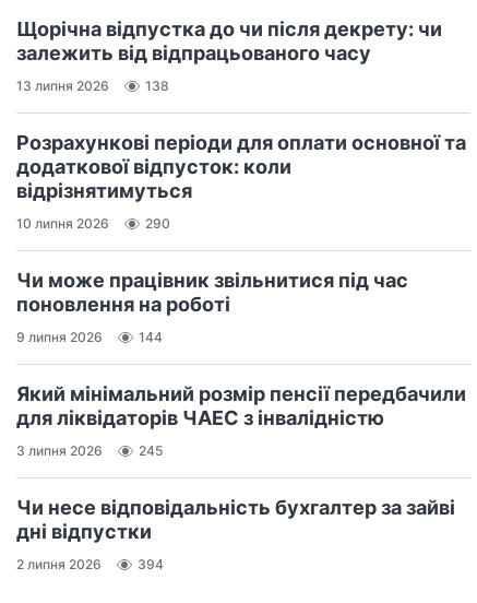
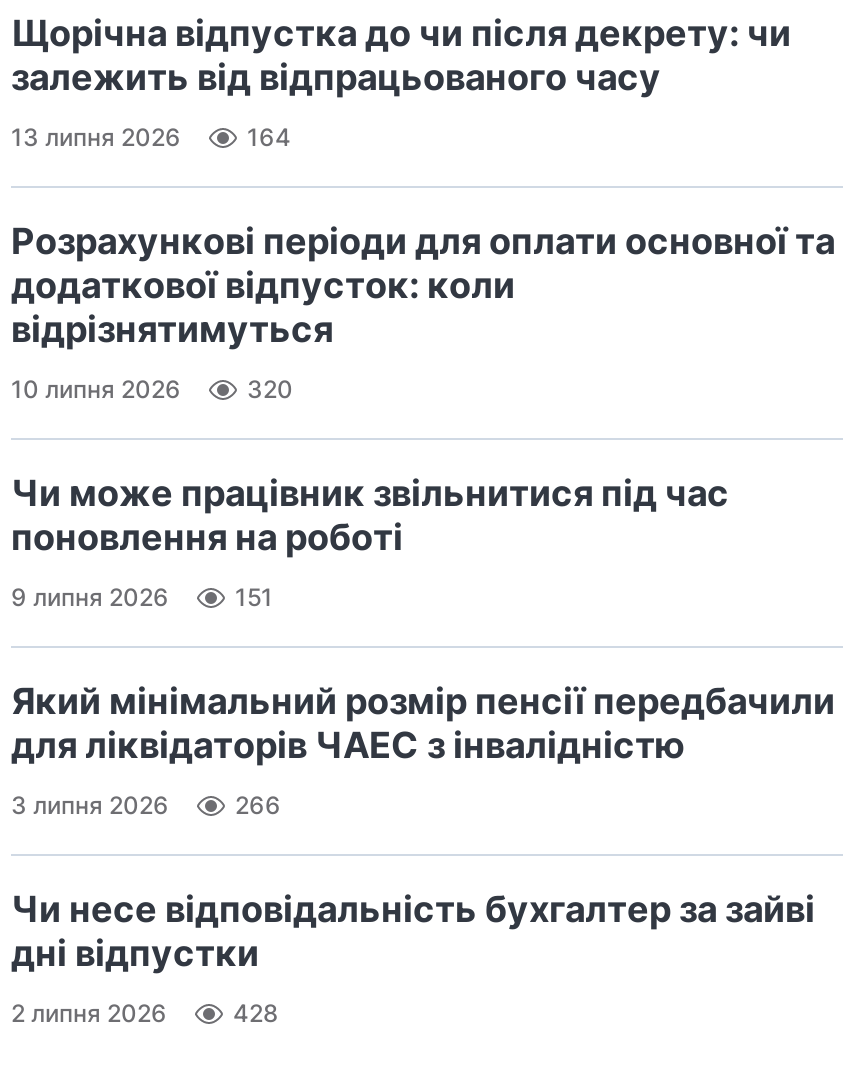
[145,78,169,94] 138 -> [247,122,291,152] 164
[145,215,170,232] 290 -> [247,374,293,404] 320
[139,329,163,345] 144 -> [235,582,273,612] 151
[139,443,163,459] 245 -> [235,790,281,820] 266
[138,556,164,573] 394 -> [233,998,279,1028] 428

